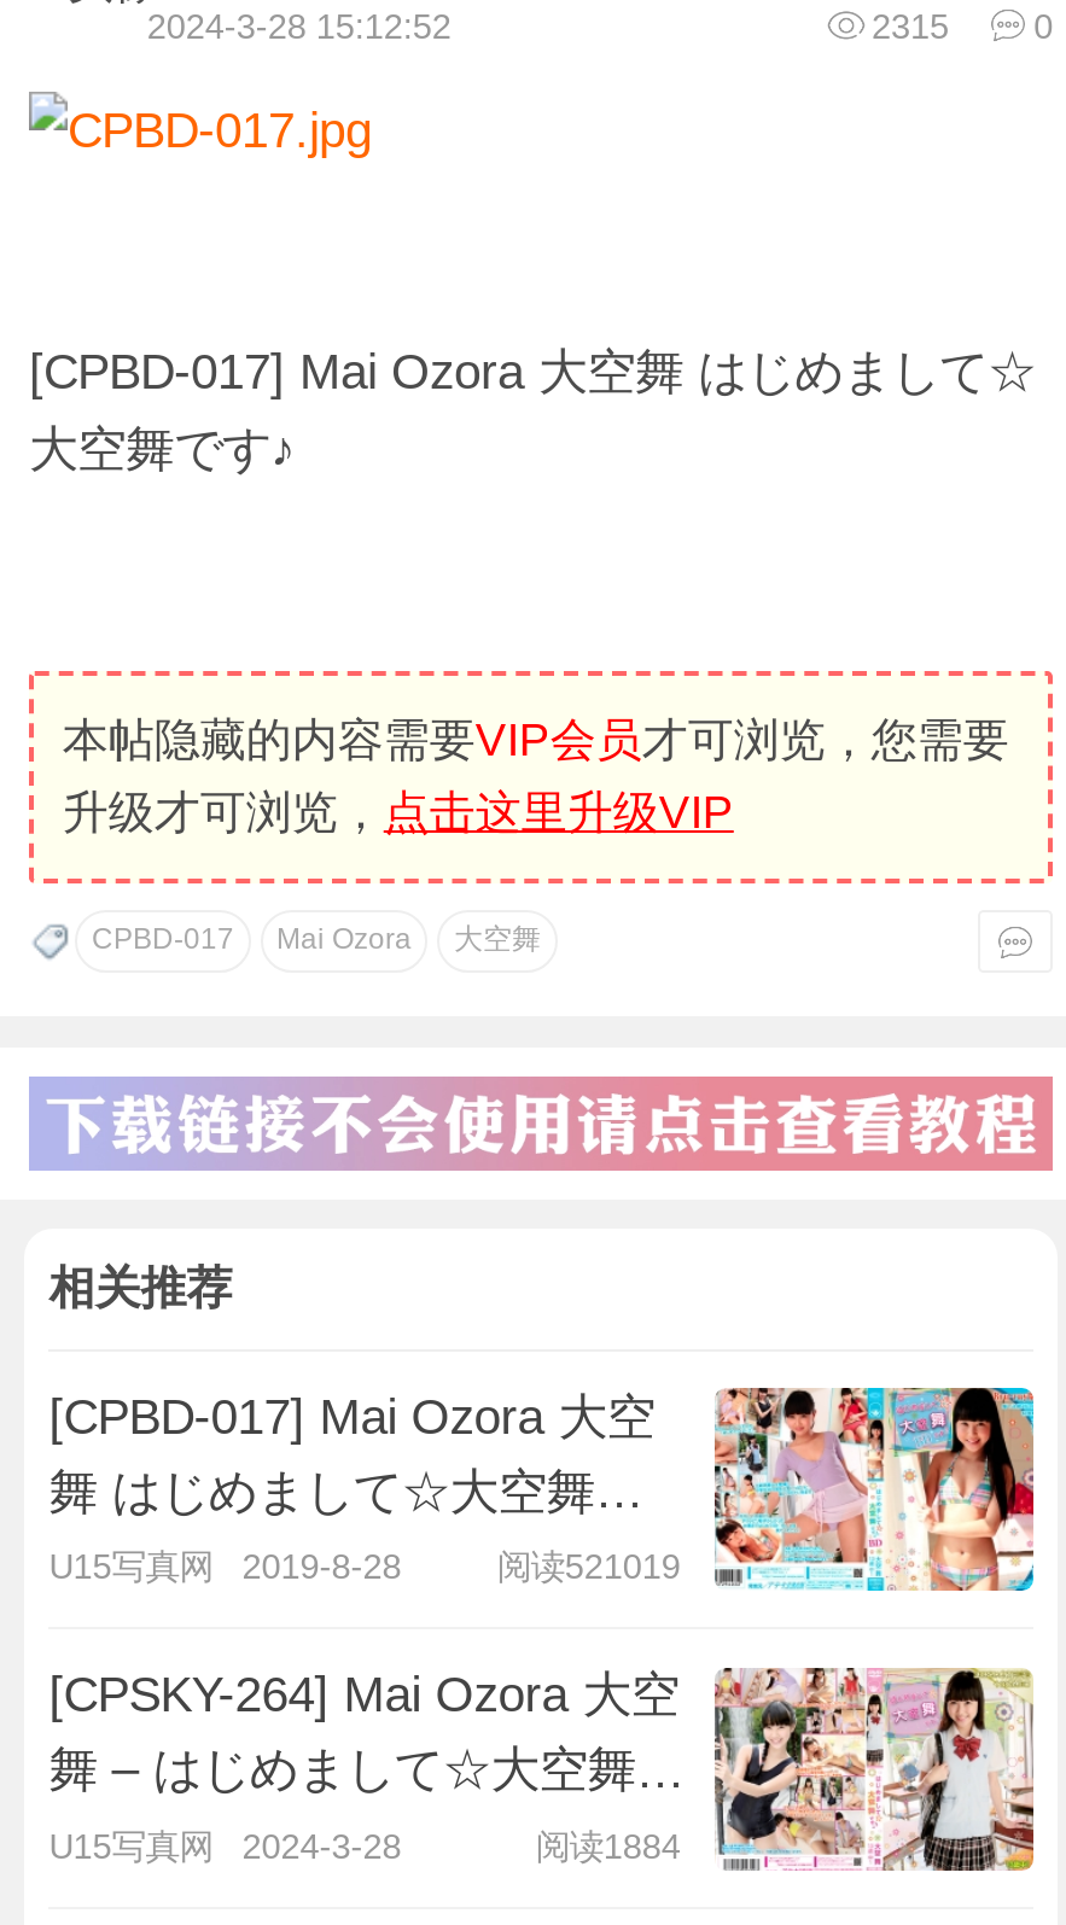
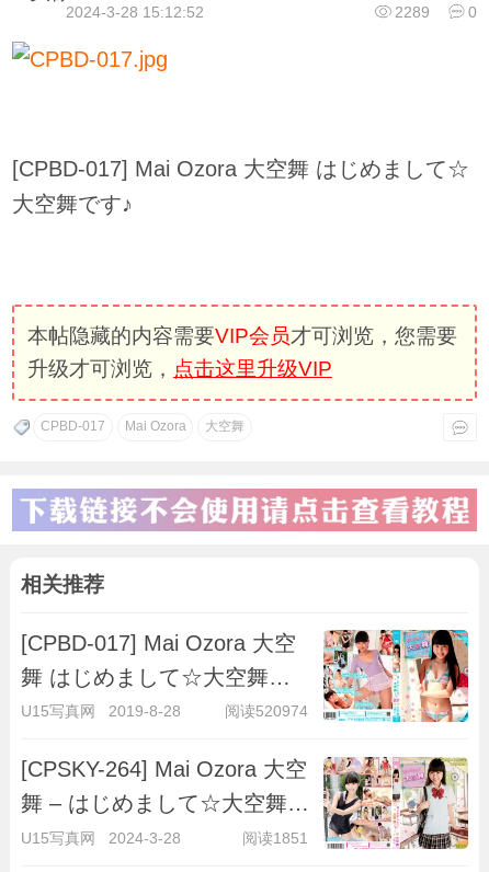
[872,7,1053,45] 2315 0 -> [395,3,477,21] 2289 0
[497,1547,681,1586] 阅读521019 -> [225,702,308,720] 阅读520974
[536,1827,681,1865] 阅读1884 -> [242,829,308,847] 阅读1851

